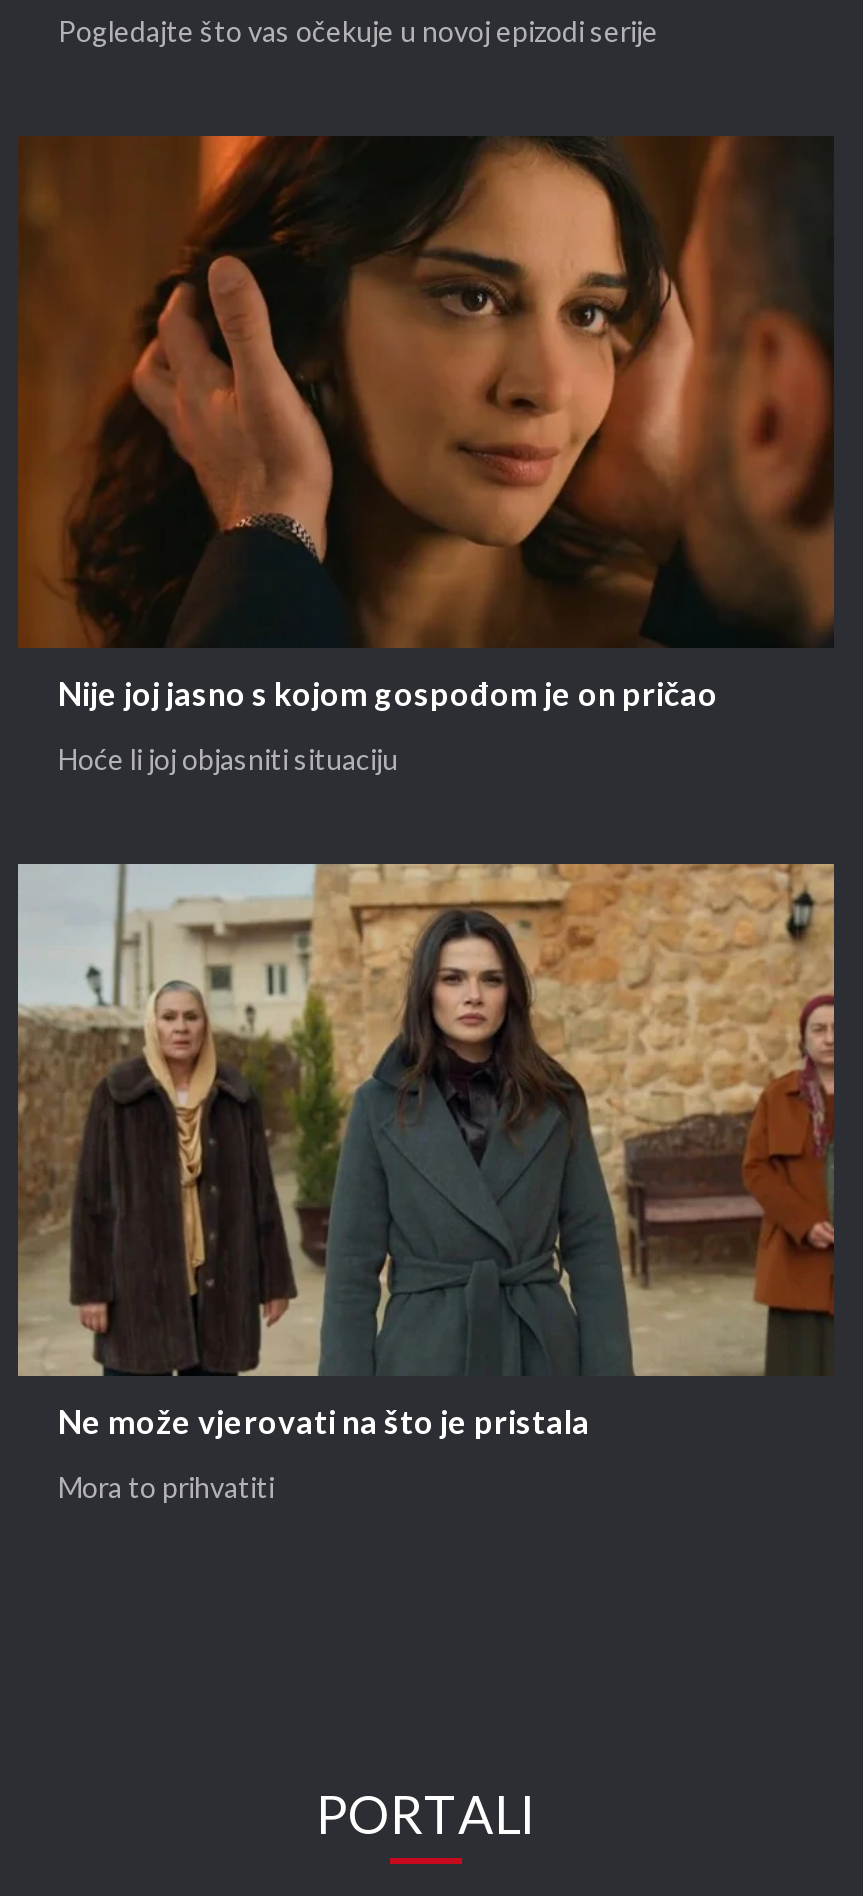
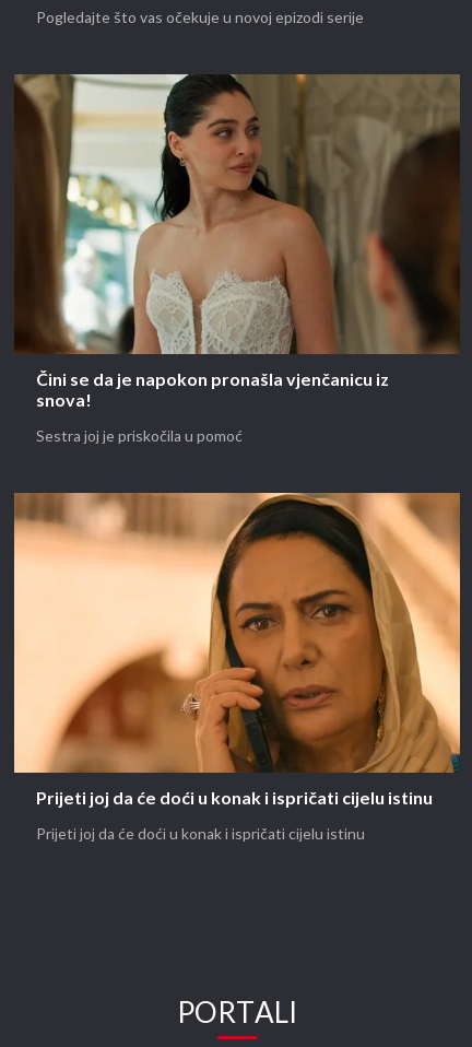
[18,134,834,716] [image] | Nije joj jasno s kojom gospođom je on pričao -> [14,73,460,412] [image] | Čini se da je napokon pronašla vjenčanicu iz | snova!
[58,744,398,778] Hoće li joj objasniti situaciju -> [36,427,243,446] Sestra joj je priskočila u pomoć
[16,862,836,1444] [image] | Ne može vjerovati na što je pristala -> [13,492,461,810] [image] | Prijeti joj da će doći u konak i ispričati cijelu istinu
[58,1472,274,1506] Mora to prihvatiti -> [36,825,365,844] Prijeti joj da će doći u konak i ispričati cijelu istinu

